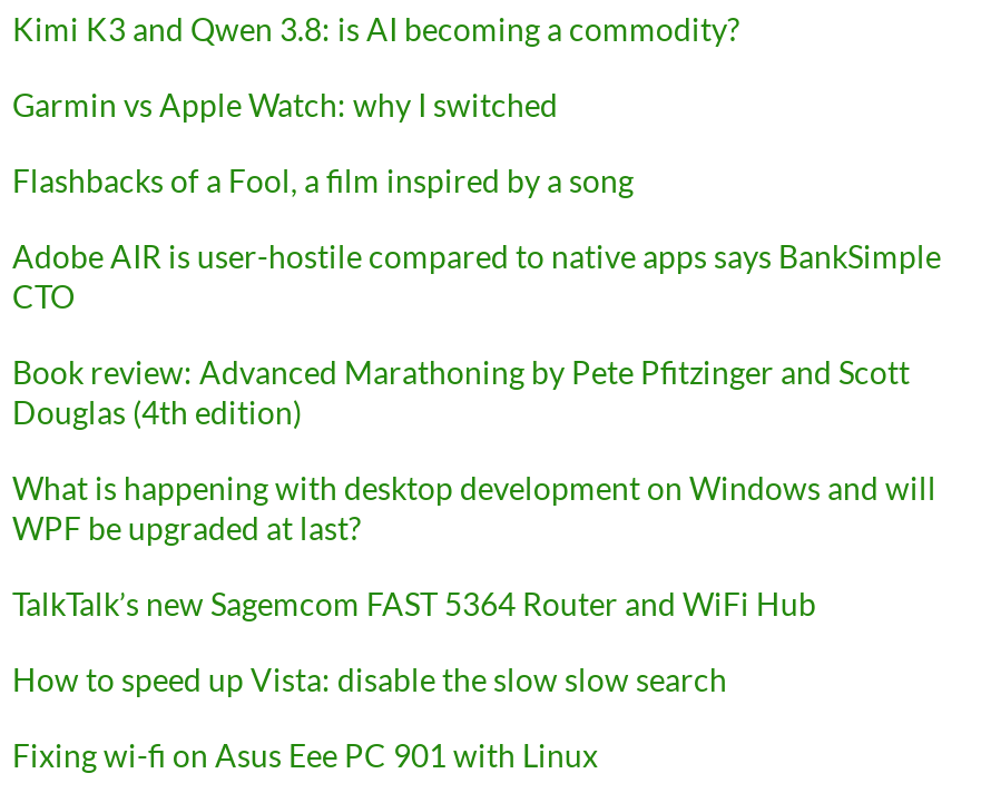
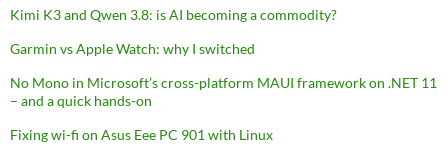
[12,161,941,698] Flashbacks of a Fool, a film inspired by a song | Adobe AIR is user-hostile compared to native apps says BankSimple | CTO | Book review: Advanced Marathoning by Pete Pfitzinger and Scott | Douglas (4th edition) | What is happening with desktop development on Windows and will | WPF be upgraded at last? | TalkTalk’s new Sagemcom FAST 5364 Router and WiFi Hub | How to speed up Vista: disable the slow slow search -> [10,74,437,109] No Mono in Microsoft’s cross-platform MAUI framework on .NET 11 | – and a quick hands-on

